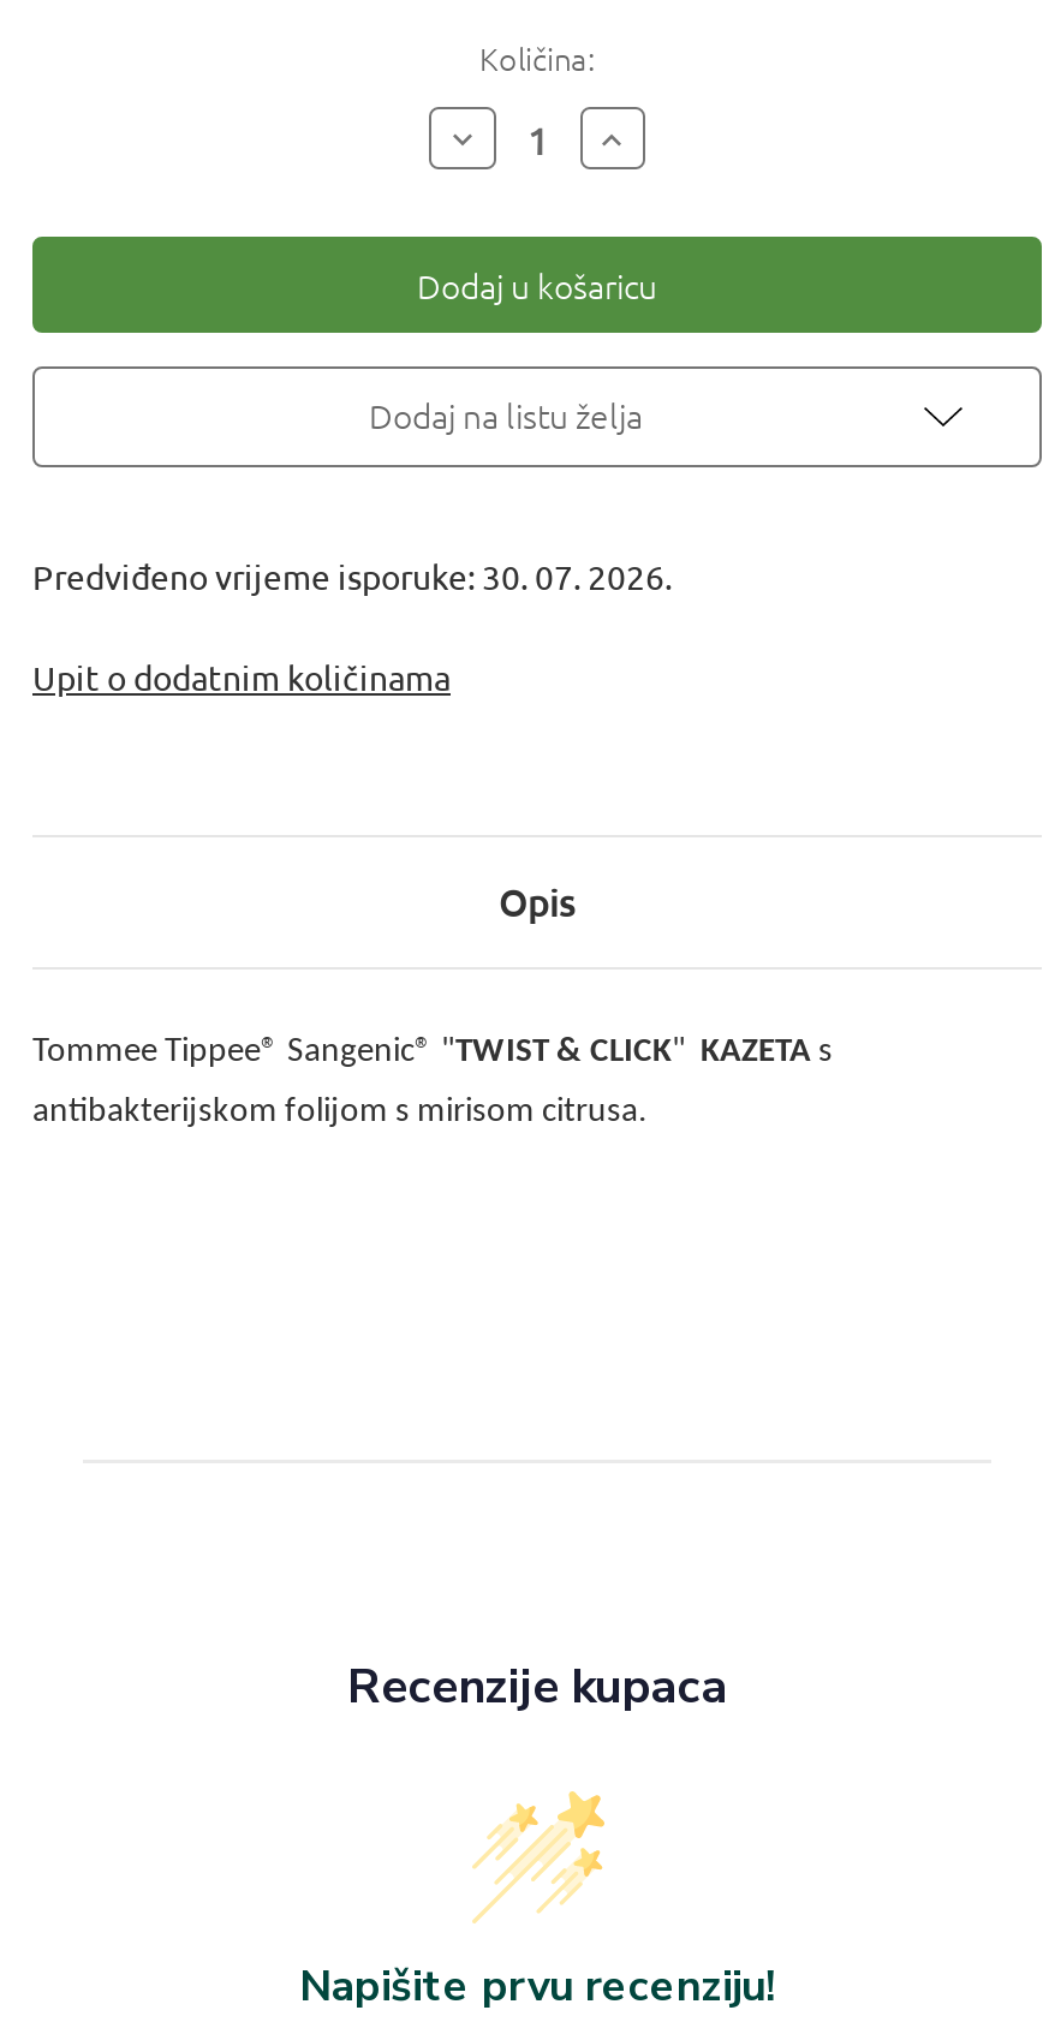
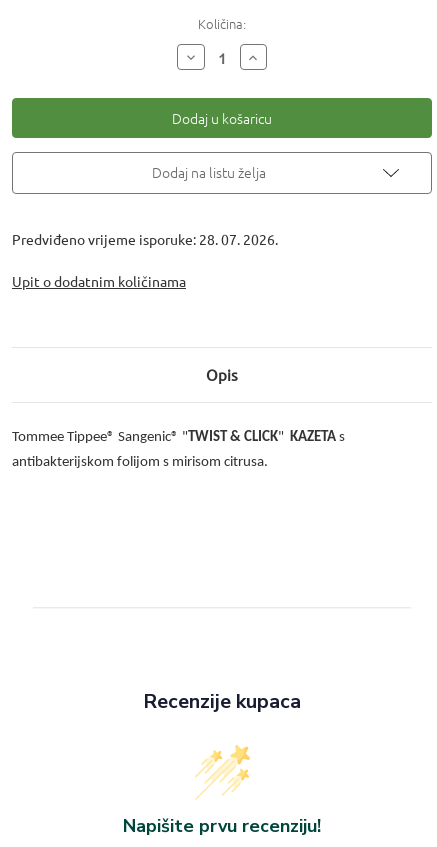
[32,553,672,597] Predviđeno vrijeme isporuke: 30. 07. 2026. -> [12,230,278,248] Predviđeno vrijeme isporuke: 28. 07. 2026.

